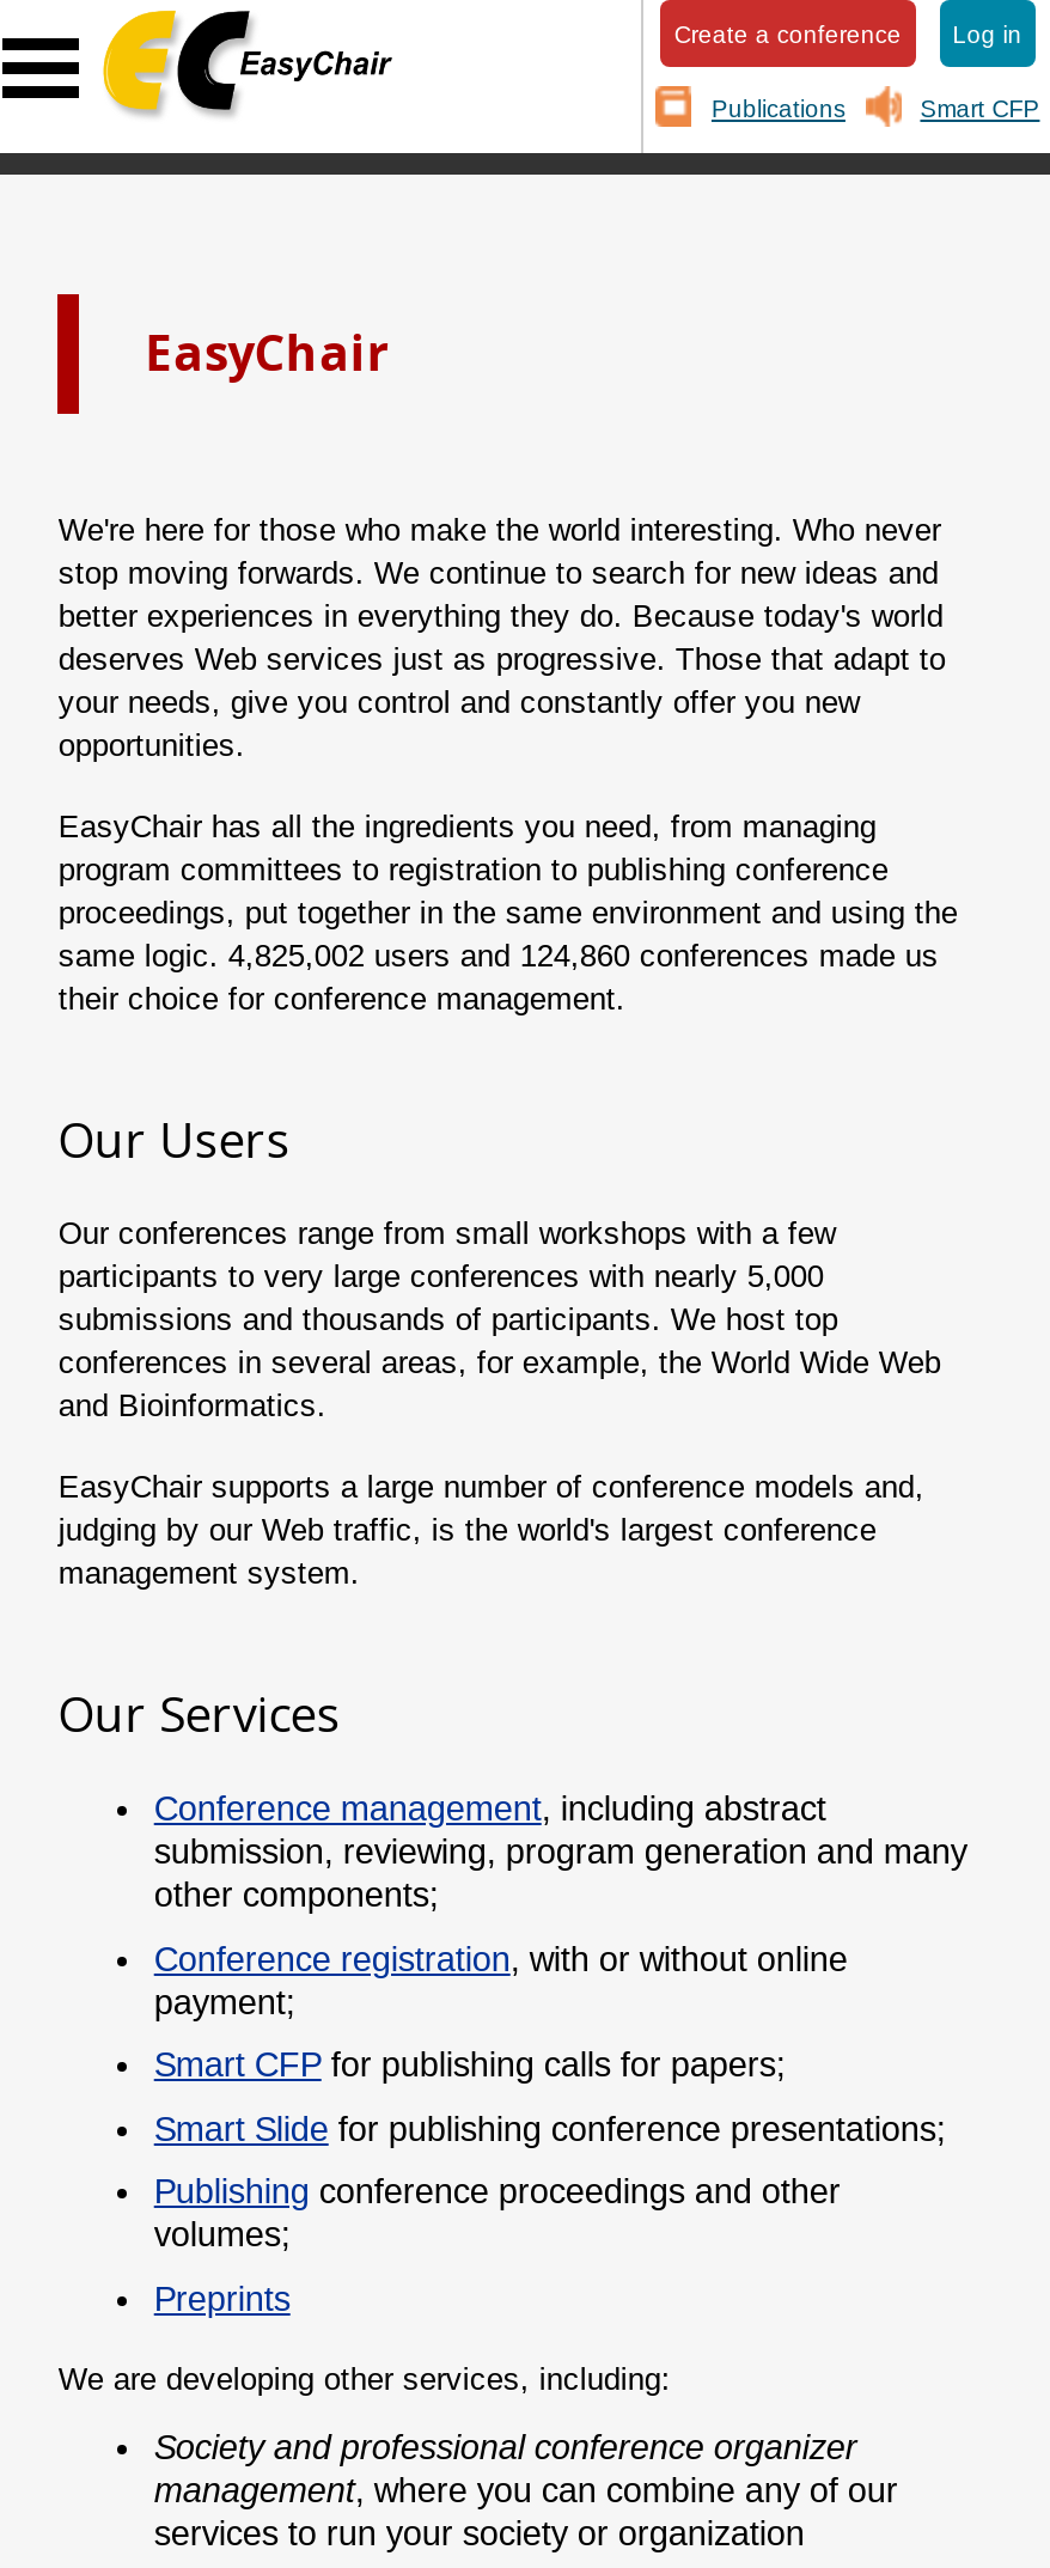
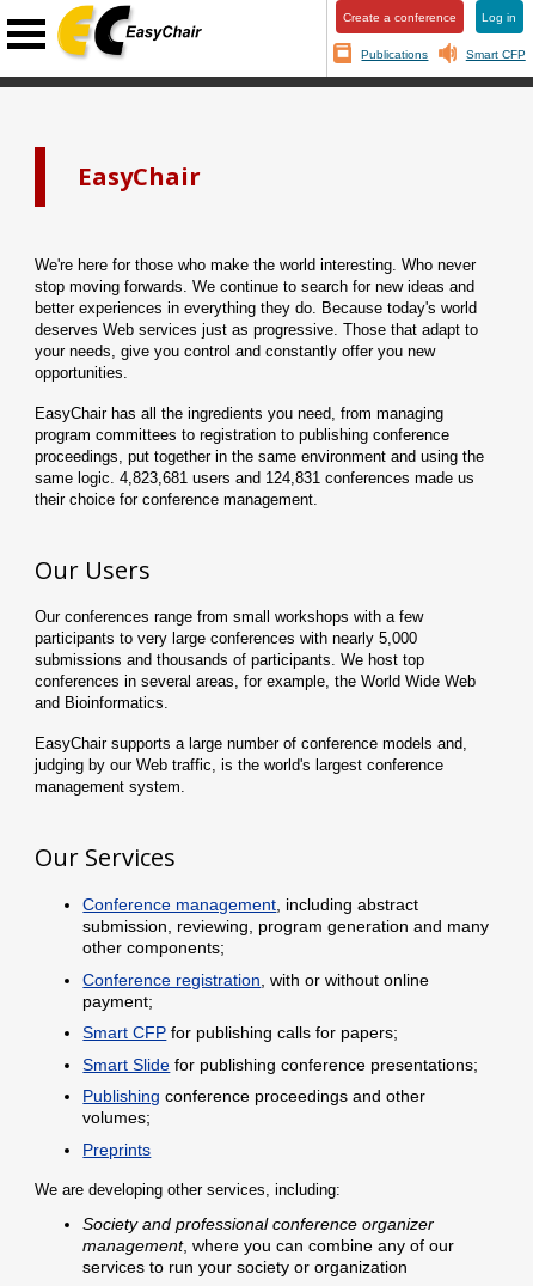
[58,937,939,972] same logic. 4,825,002 users and 124,860 conferences made us -> [35,468,475,486] same logic. 4,823,681 users and 124,831 conferences made us

